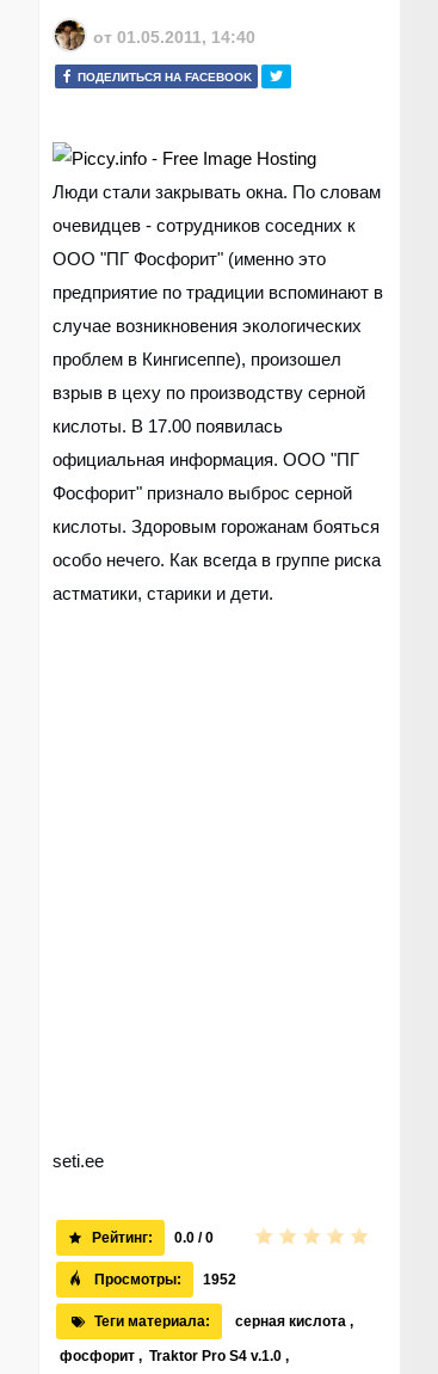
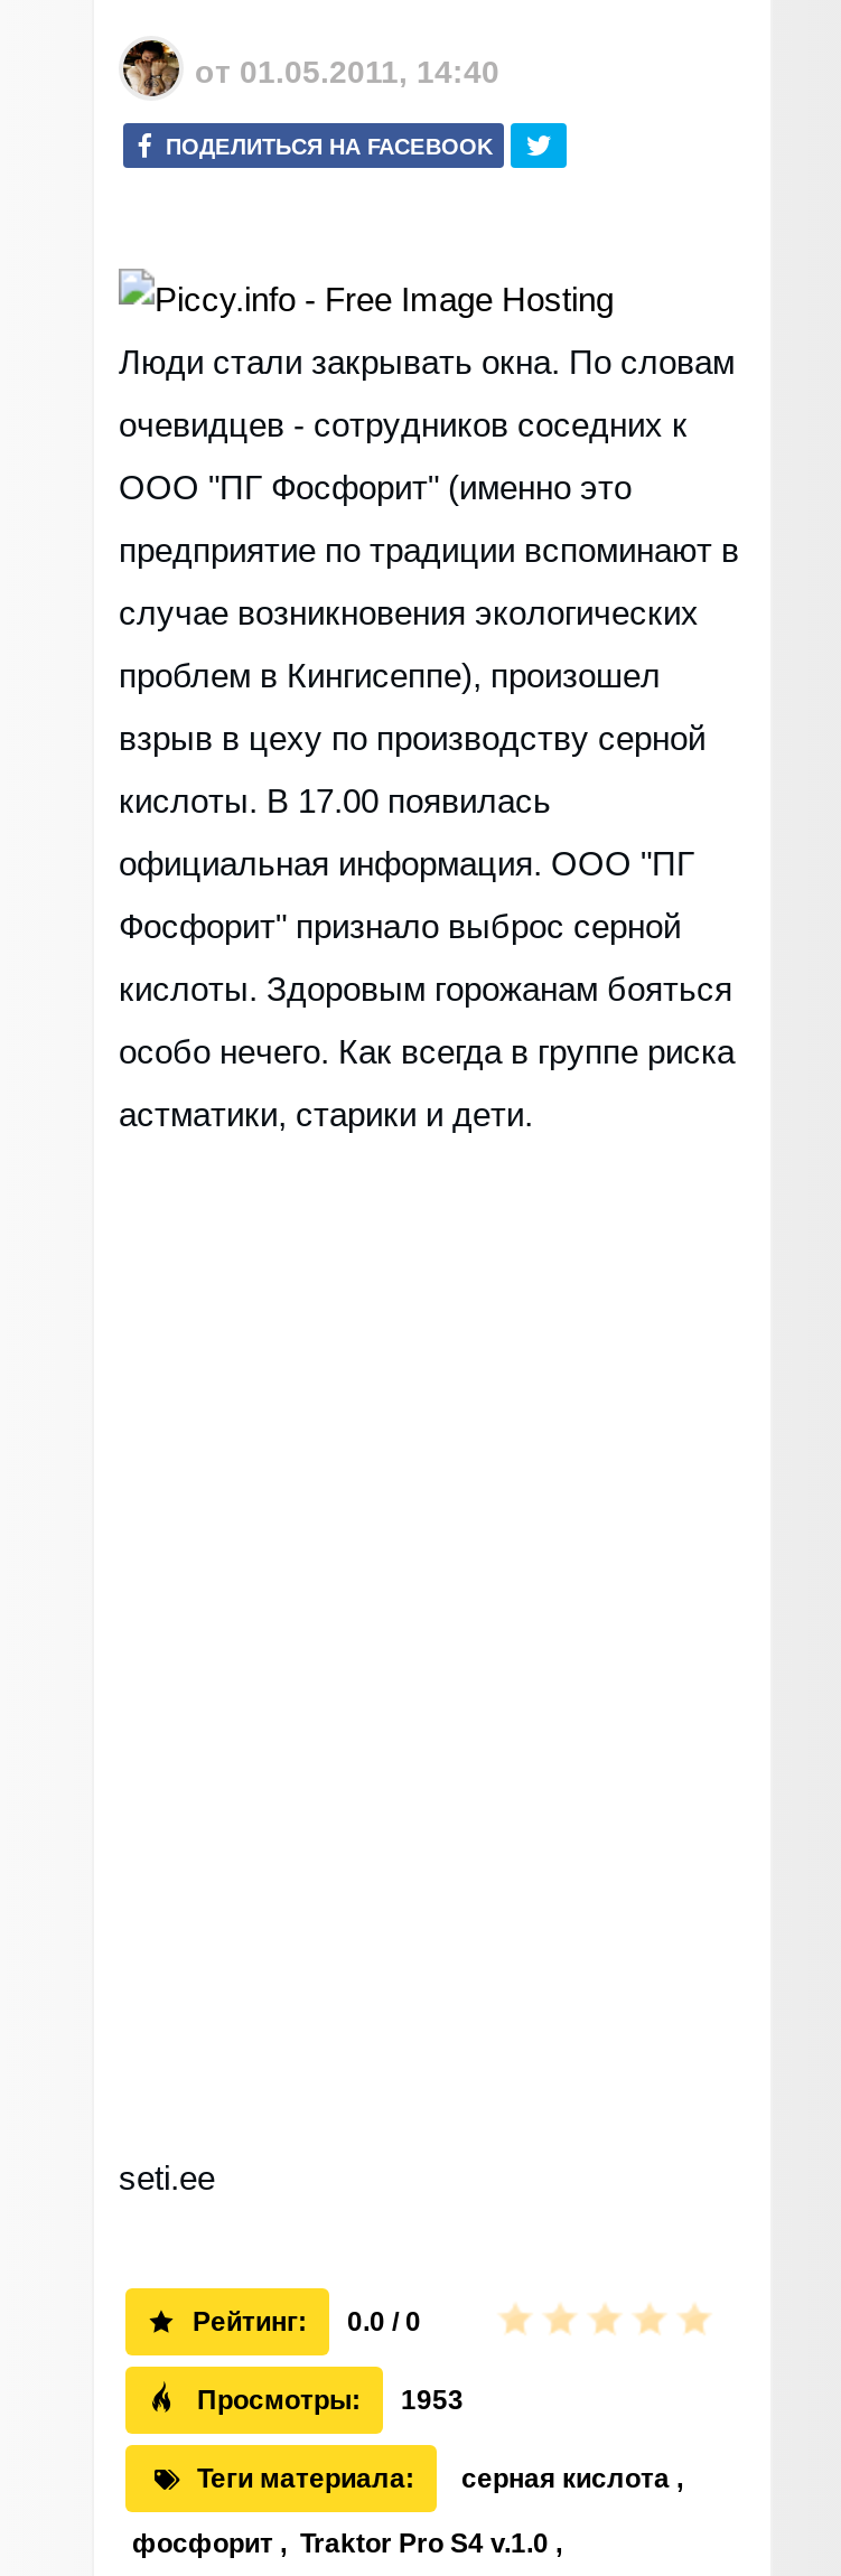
[91,1271,236,1288] Просмотры: 1952 -> [190,2385,464,2416] Просмотры: 1953

